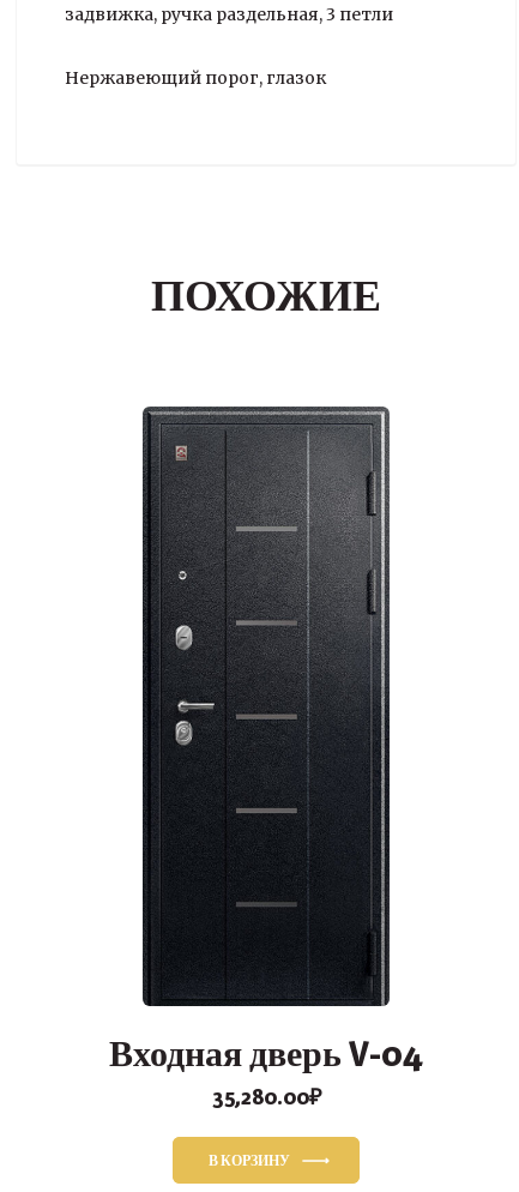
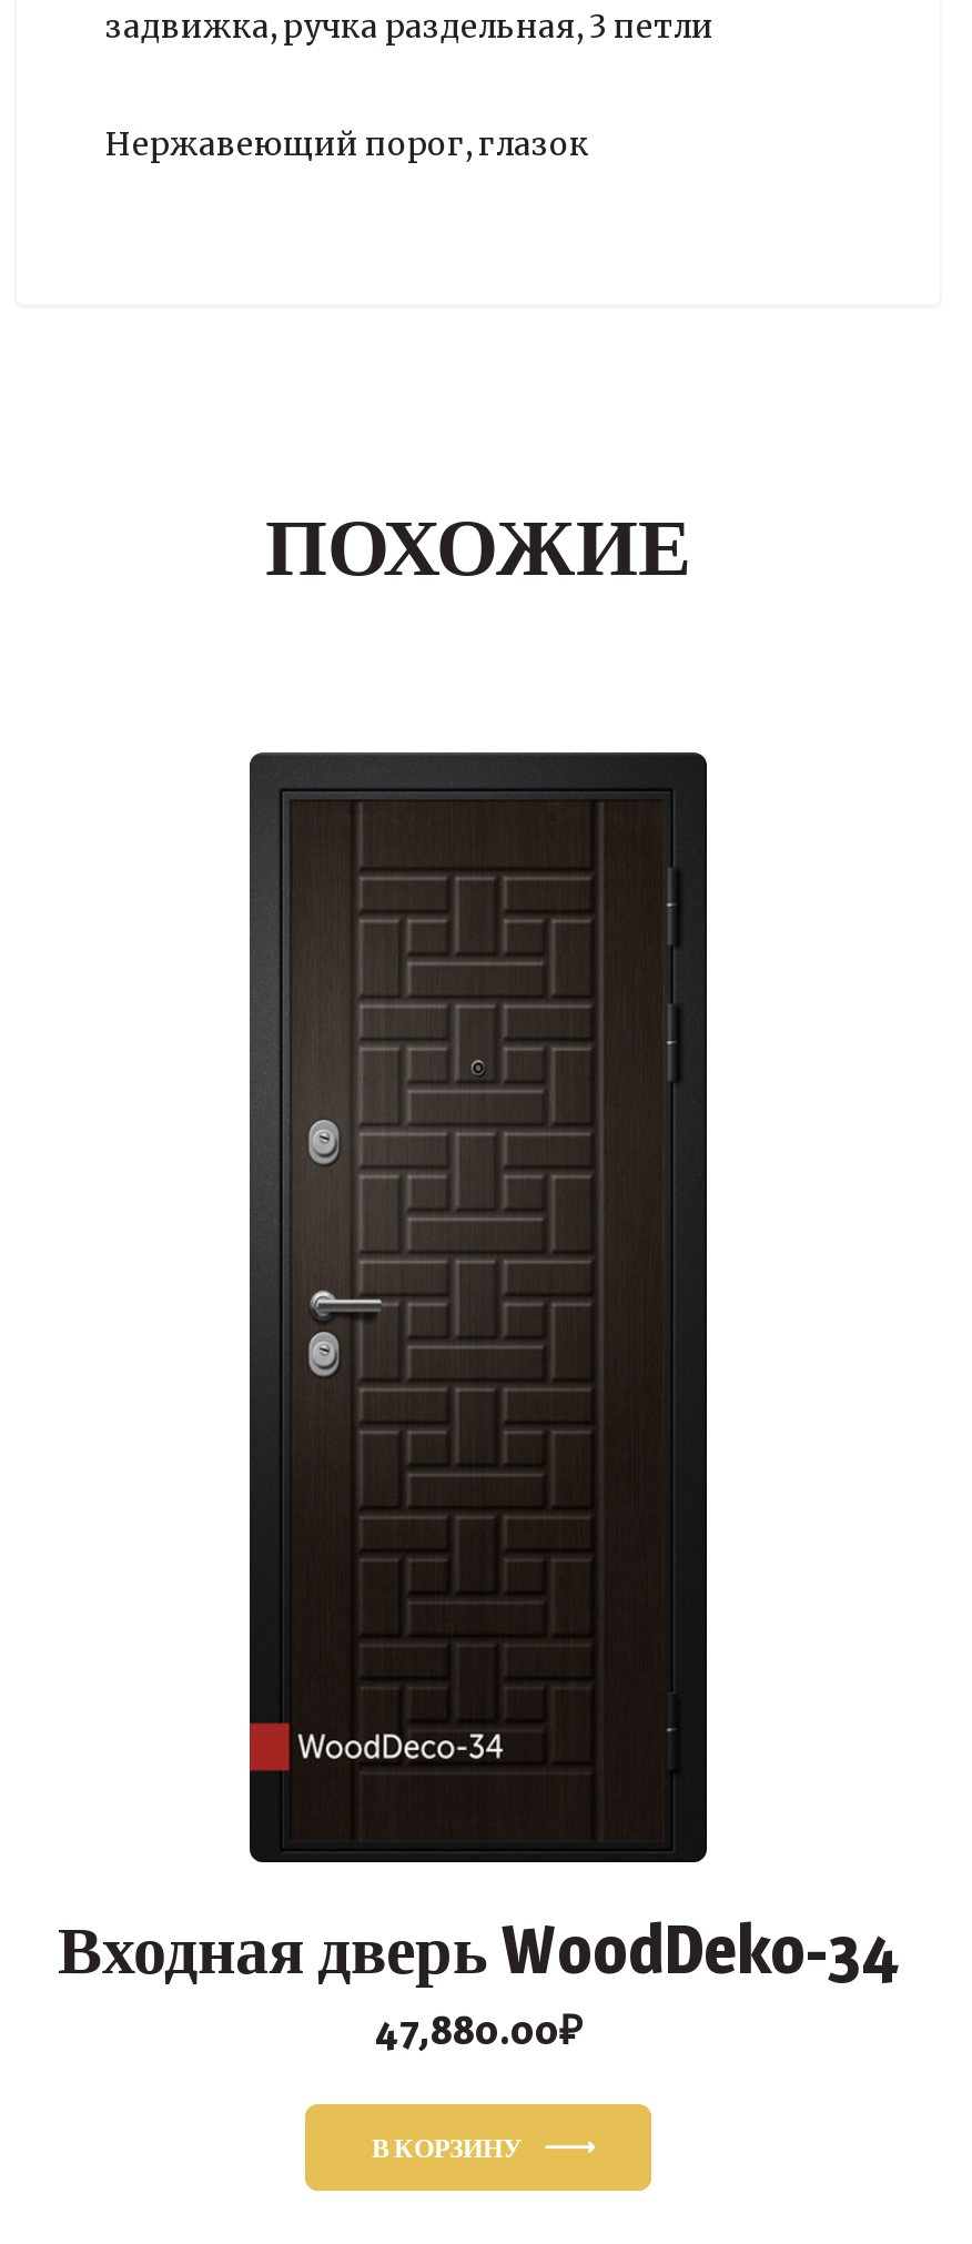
[109,407,423,1075] [image] | Входная дверь V-04 -> [58,755,899,1989] [image] | Входная дверь WoodDeko-34
[212,1084,321,1109] 35,280.00₽ -> [375,2007,581,2053] 47,880.00₽

